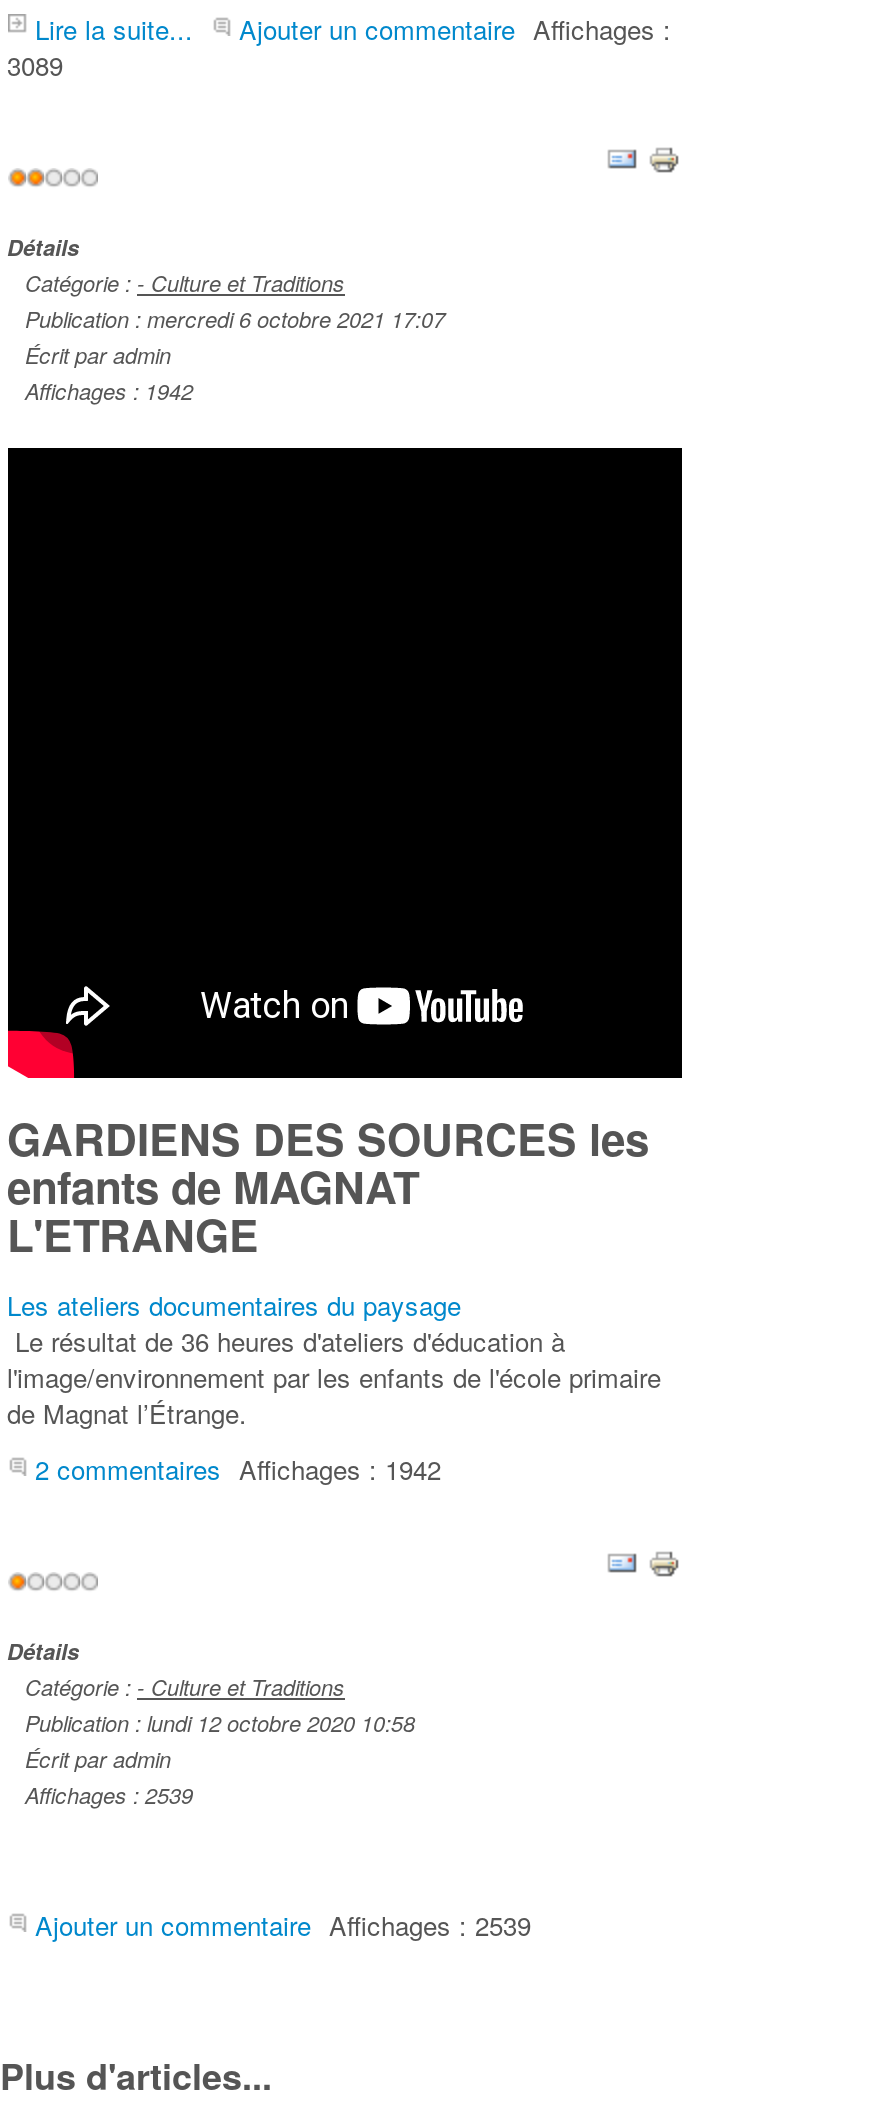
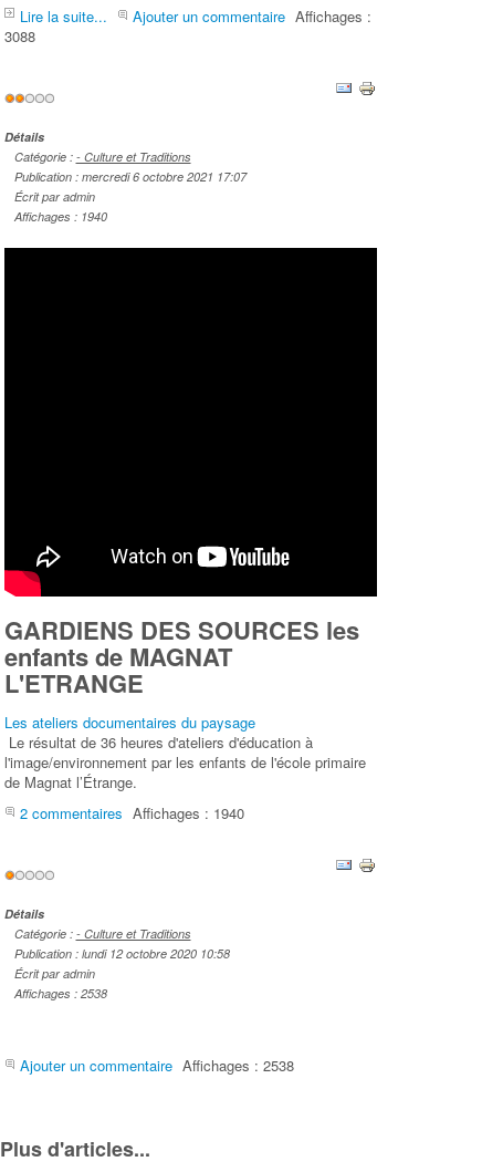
[7,47,63,85] 3089 -> [4,26,35,47] 3088
[25,377,193,407] Affichages : 1942 -> [14,209,107,225] Affichages : 1940
[35,1451,441,1489] 2 commentaires Affichages : 1942 -> [19,803,244,824] 2 commentaires Affichages : 1940
[25,1781,193,1811] Affichages : 2539 -> [14,985,107,1002] Affichages : 2538
[35,1907,531,1945] Ajouter un commentaire Affichages : 2539 -> [19,1055,294,1076] Ajouter un commentaire Affichages : 2538

